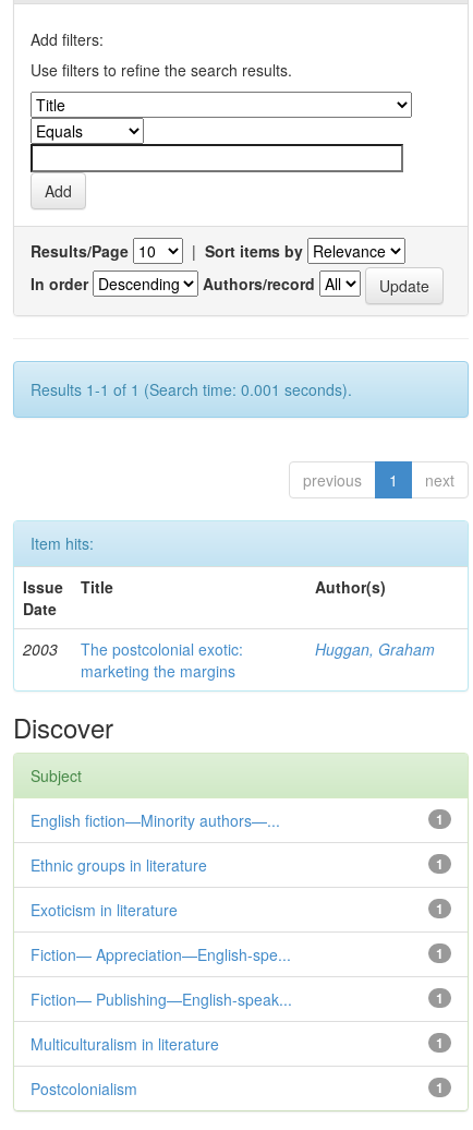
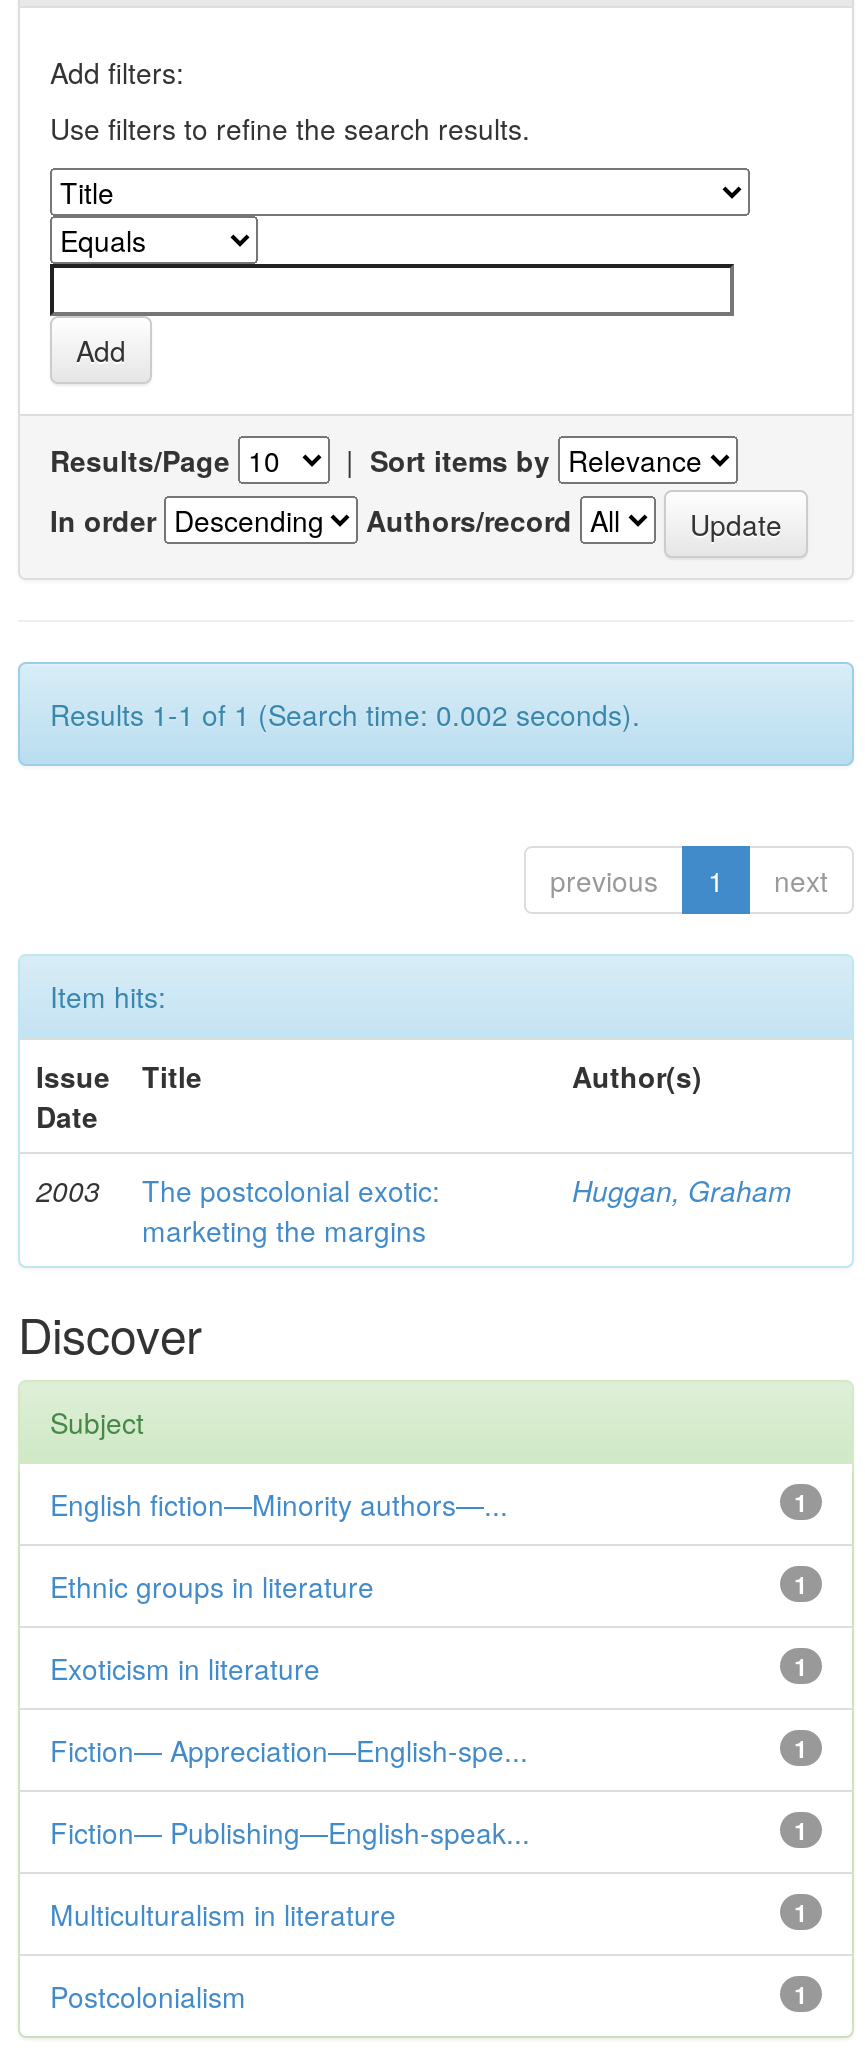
[31,378,352,400] Results 1-1 of 1 (Search time: 0.001 seconds). -> [50,694,640,734] Results 1-1 of 1 (Search time: 0.002 seconds).

